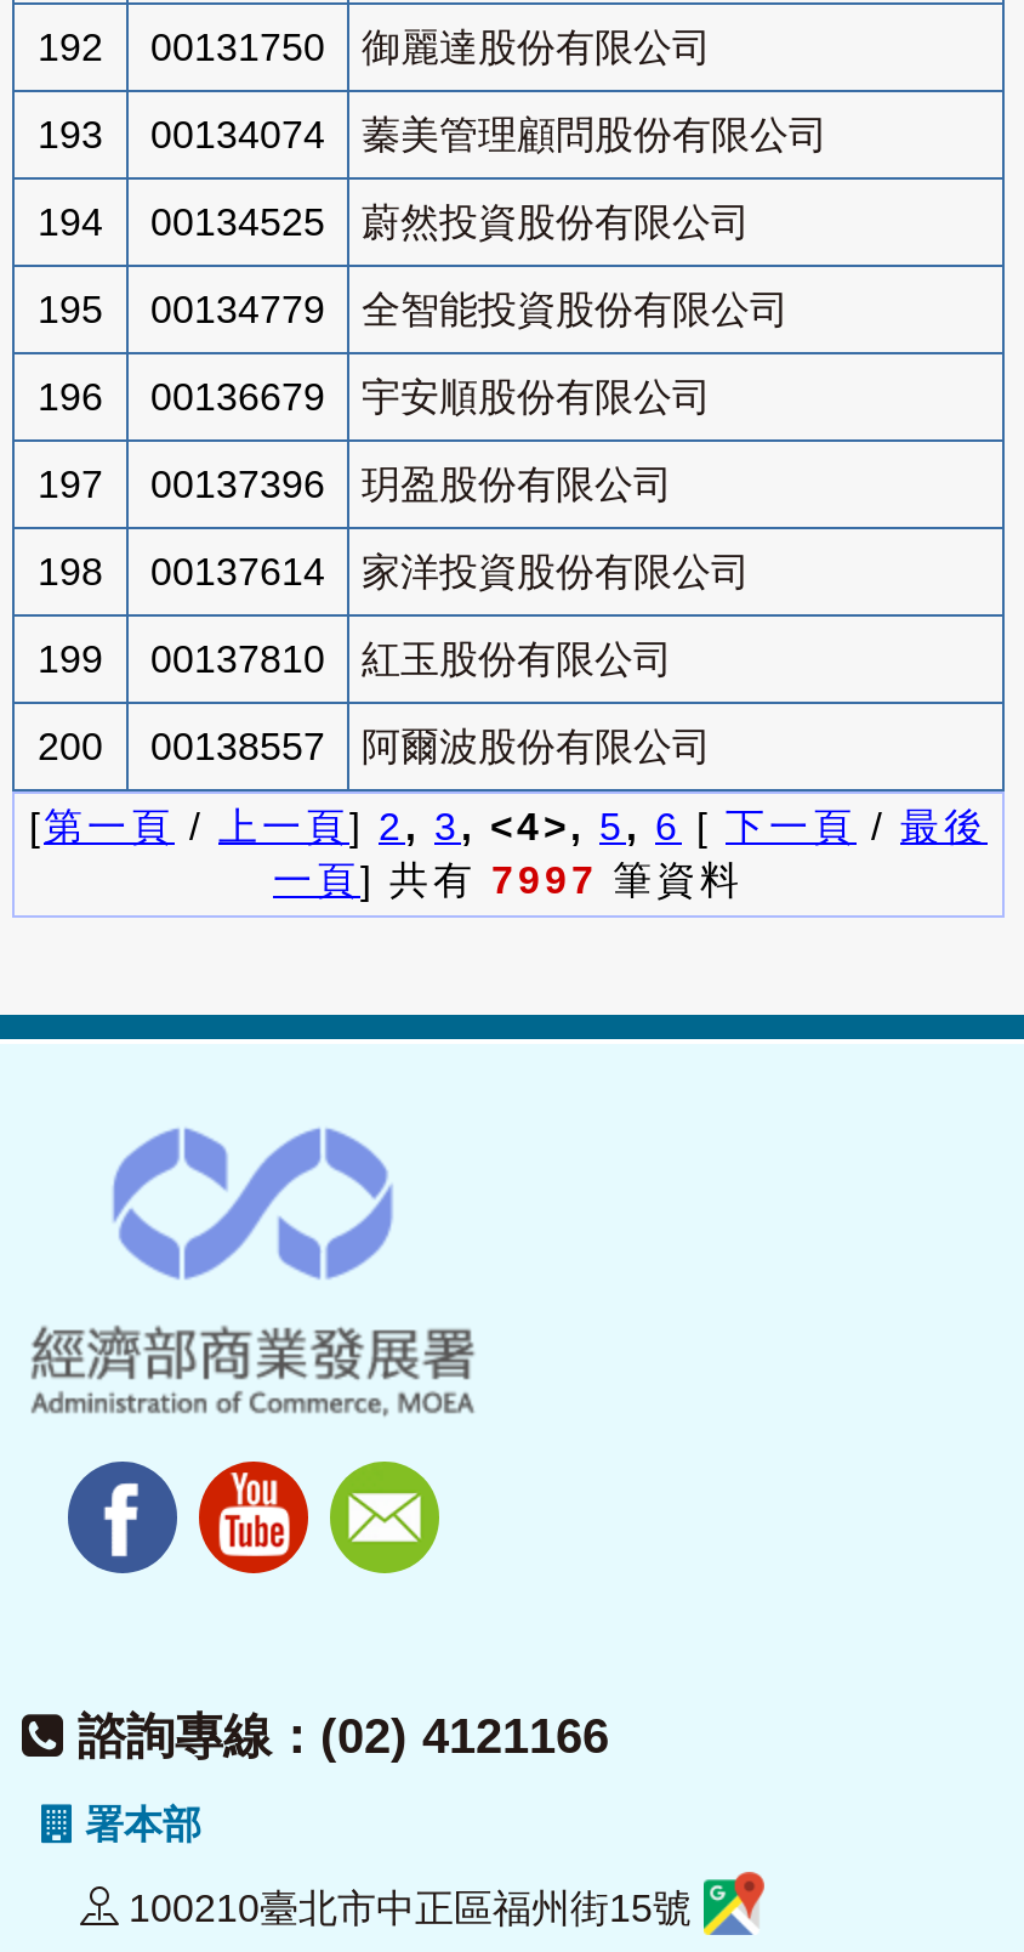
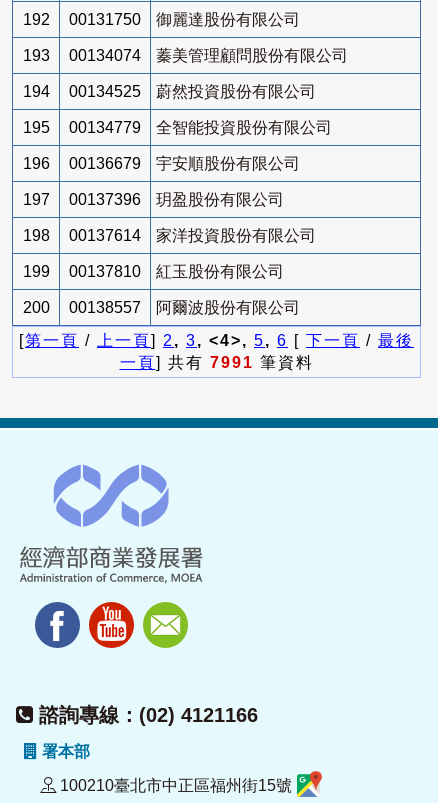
[273,859,744,900] 一頁] 共有7997筆資料 -> [119,354,313,371] 一頁] 共有7991筆資料

